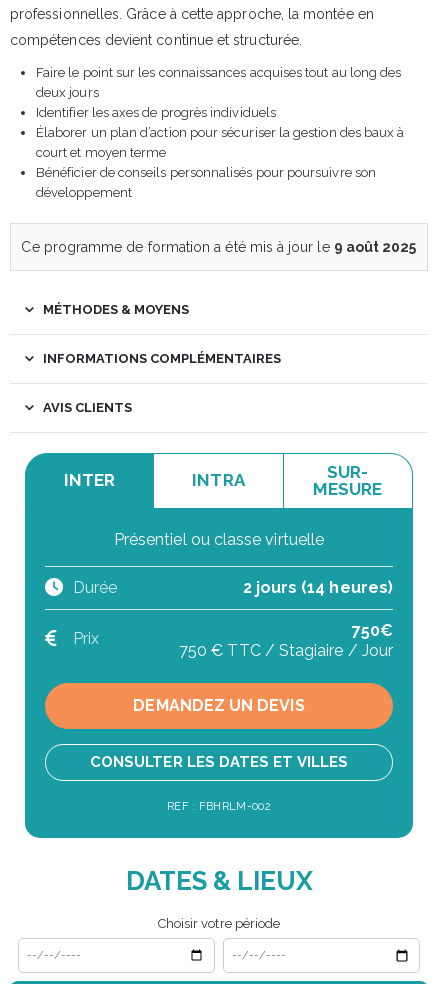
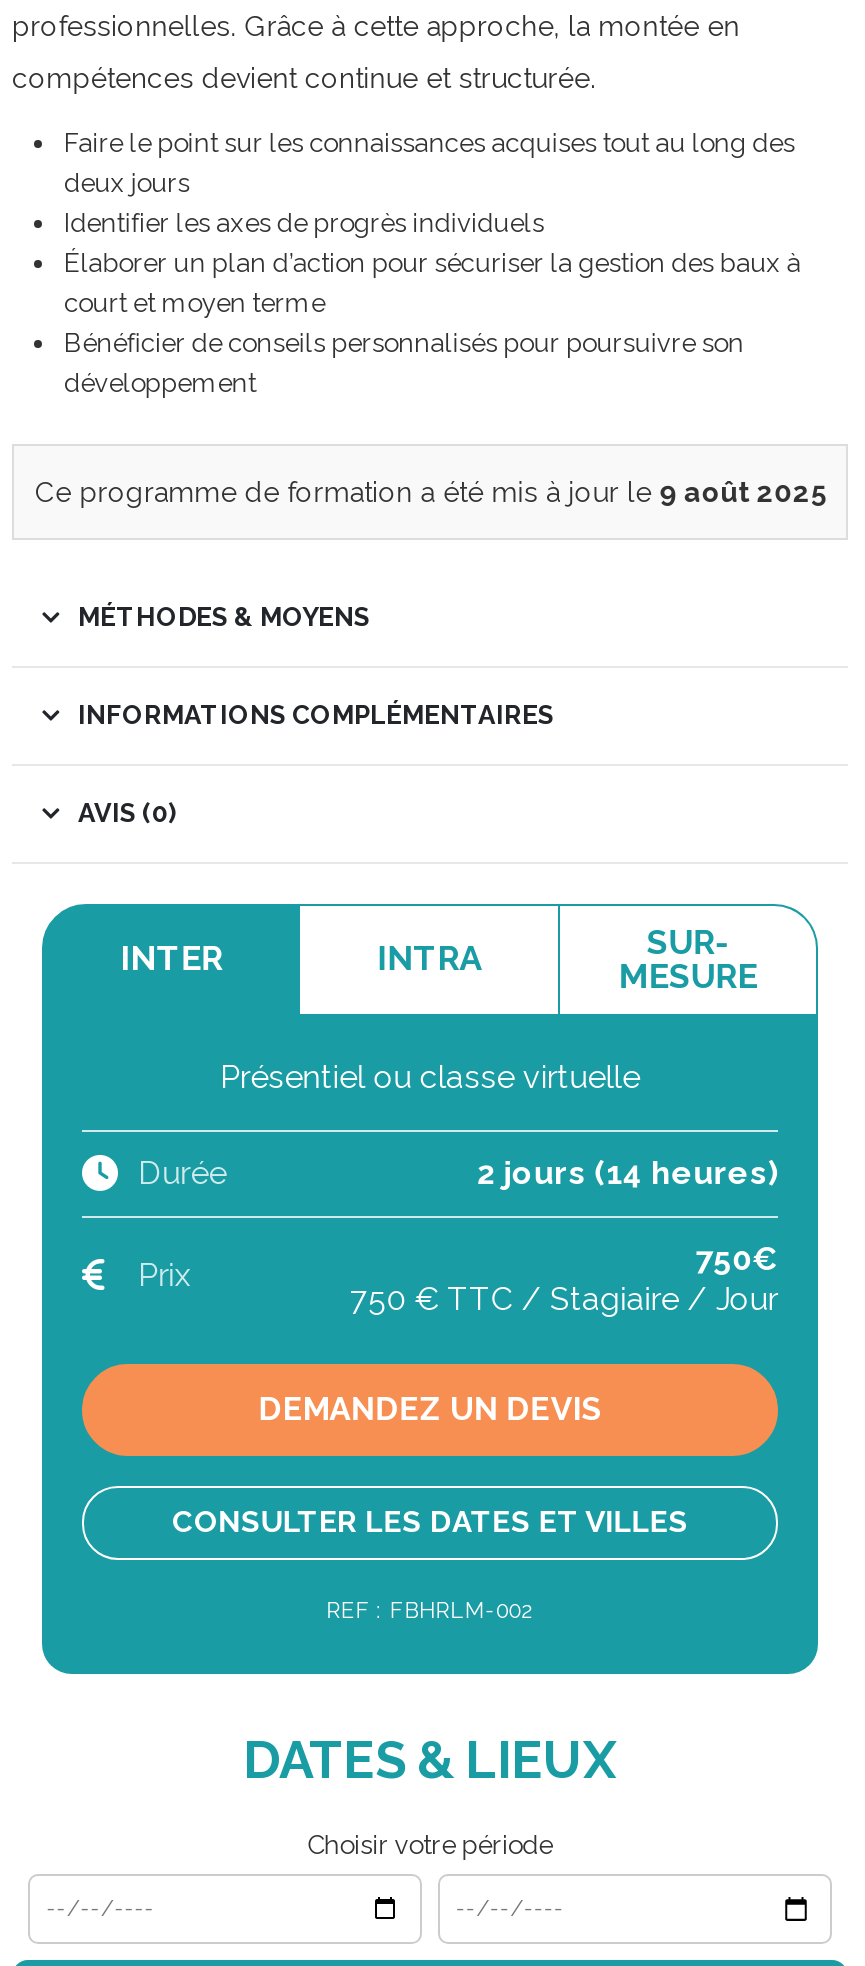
[43,400,132,415] AVIS CLIENTS -> [78,798,176,828] AVIS (0)

